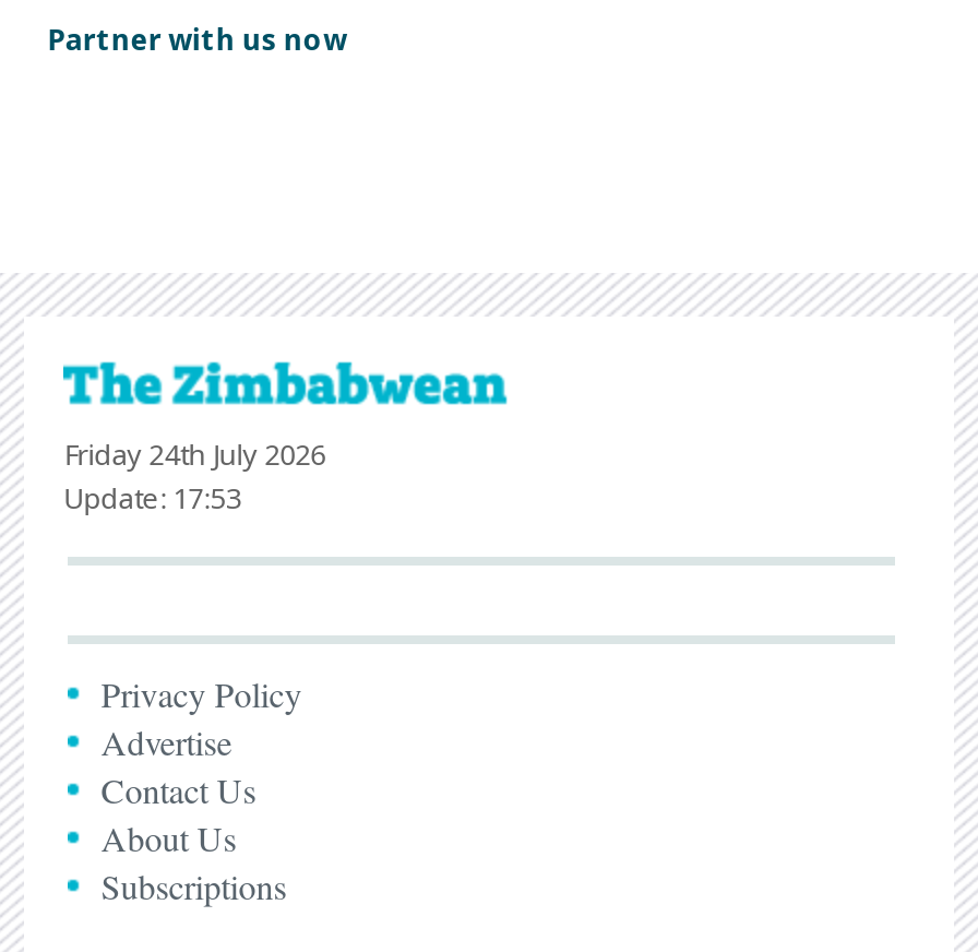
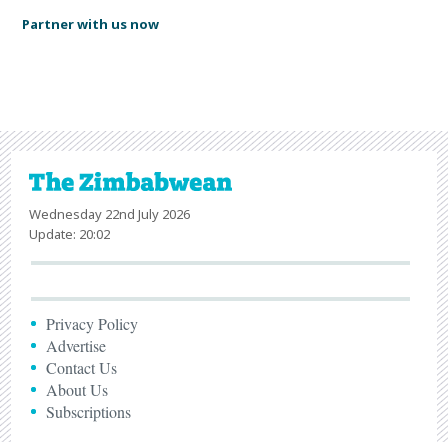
[64,435,326,474] Friday 24th July 2026 -> [29,205,190,223] Wednesday 22nd July 2026
[64,478,241,517] Update: 17:53 -> [29,225,110,243] Update: 20:02

